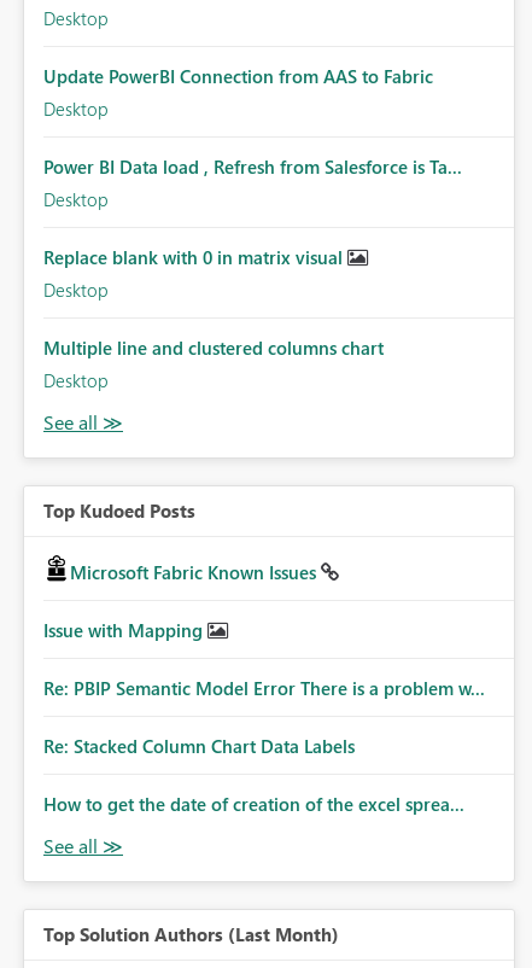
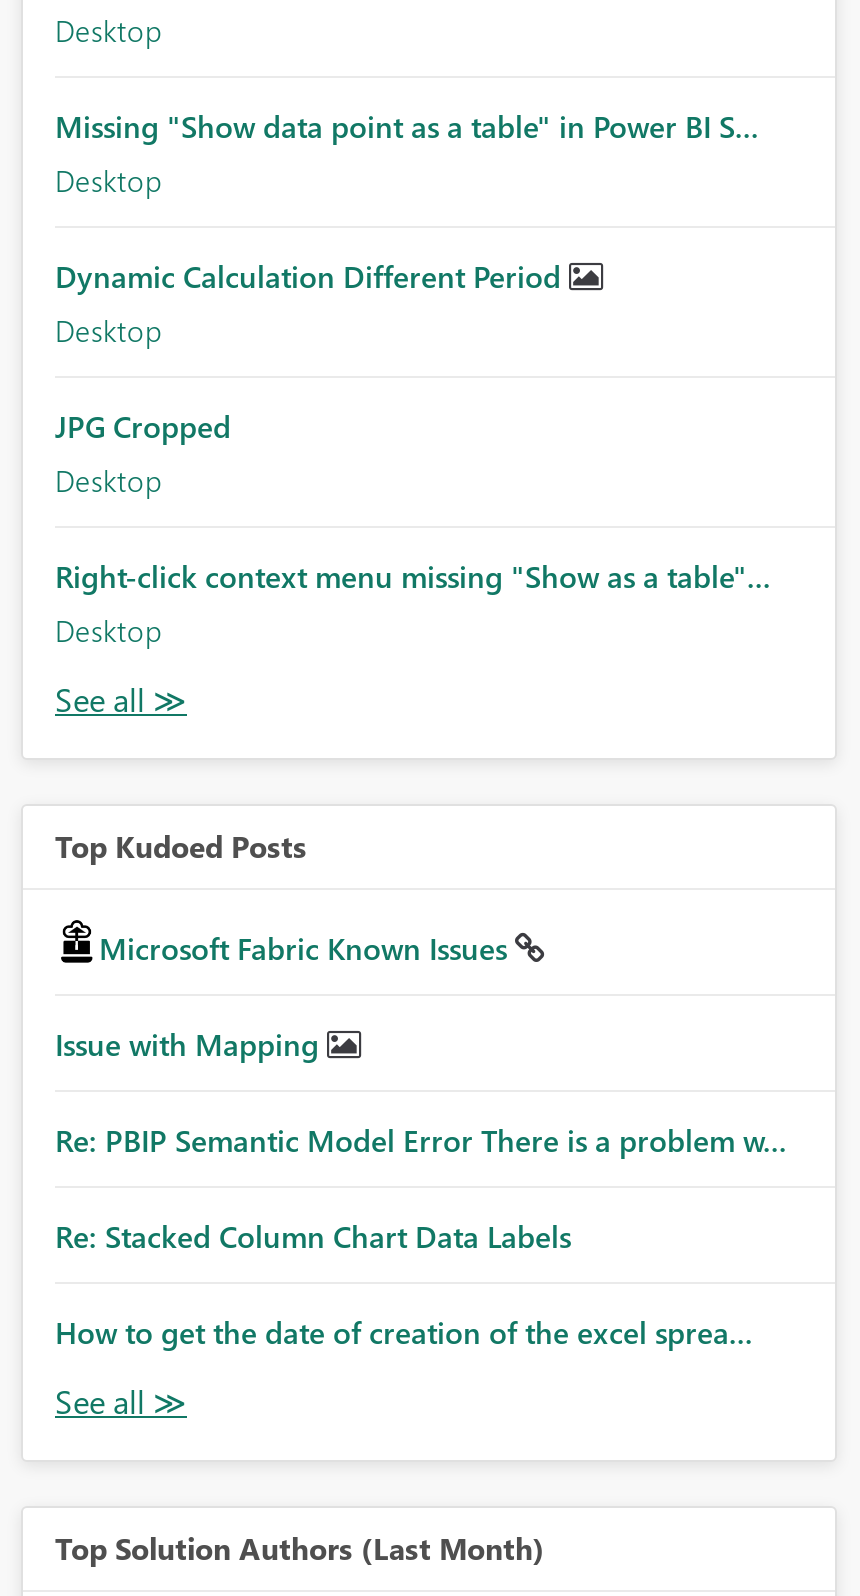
[43,64,433,89] Update PowerBI Connection from AAS to Fabric -> [55,107,759,147] Missing "Show data point as a table" in Power BI S...
[43,155,462,179] Power BI Data load , Refresh from Salesforce is Ta... -> [55,257,569,297] Dynamic Calculation Different Period
[43,246,347,270] Replace blank with 0 in matrix visual -> [55,407,231,447] JPG Cropped
[43,336,384,360] Multiple line and clustered columns chart -> [55,557,771,597] Right-click context menu missing "Show as a table"...

